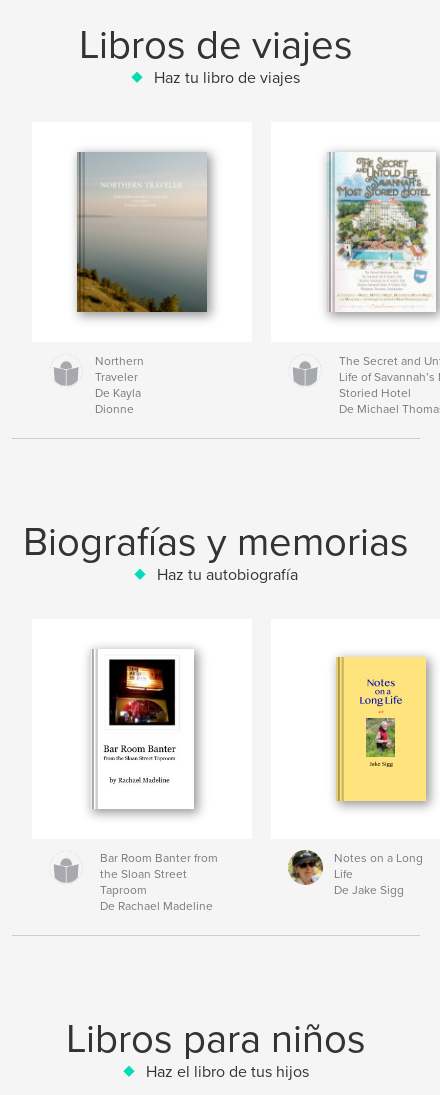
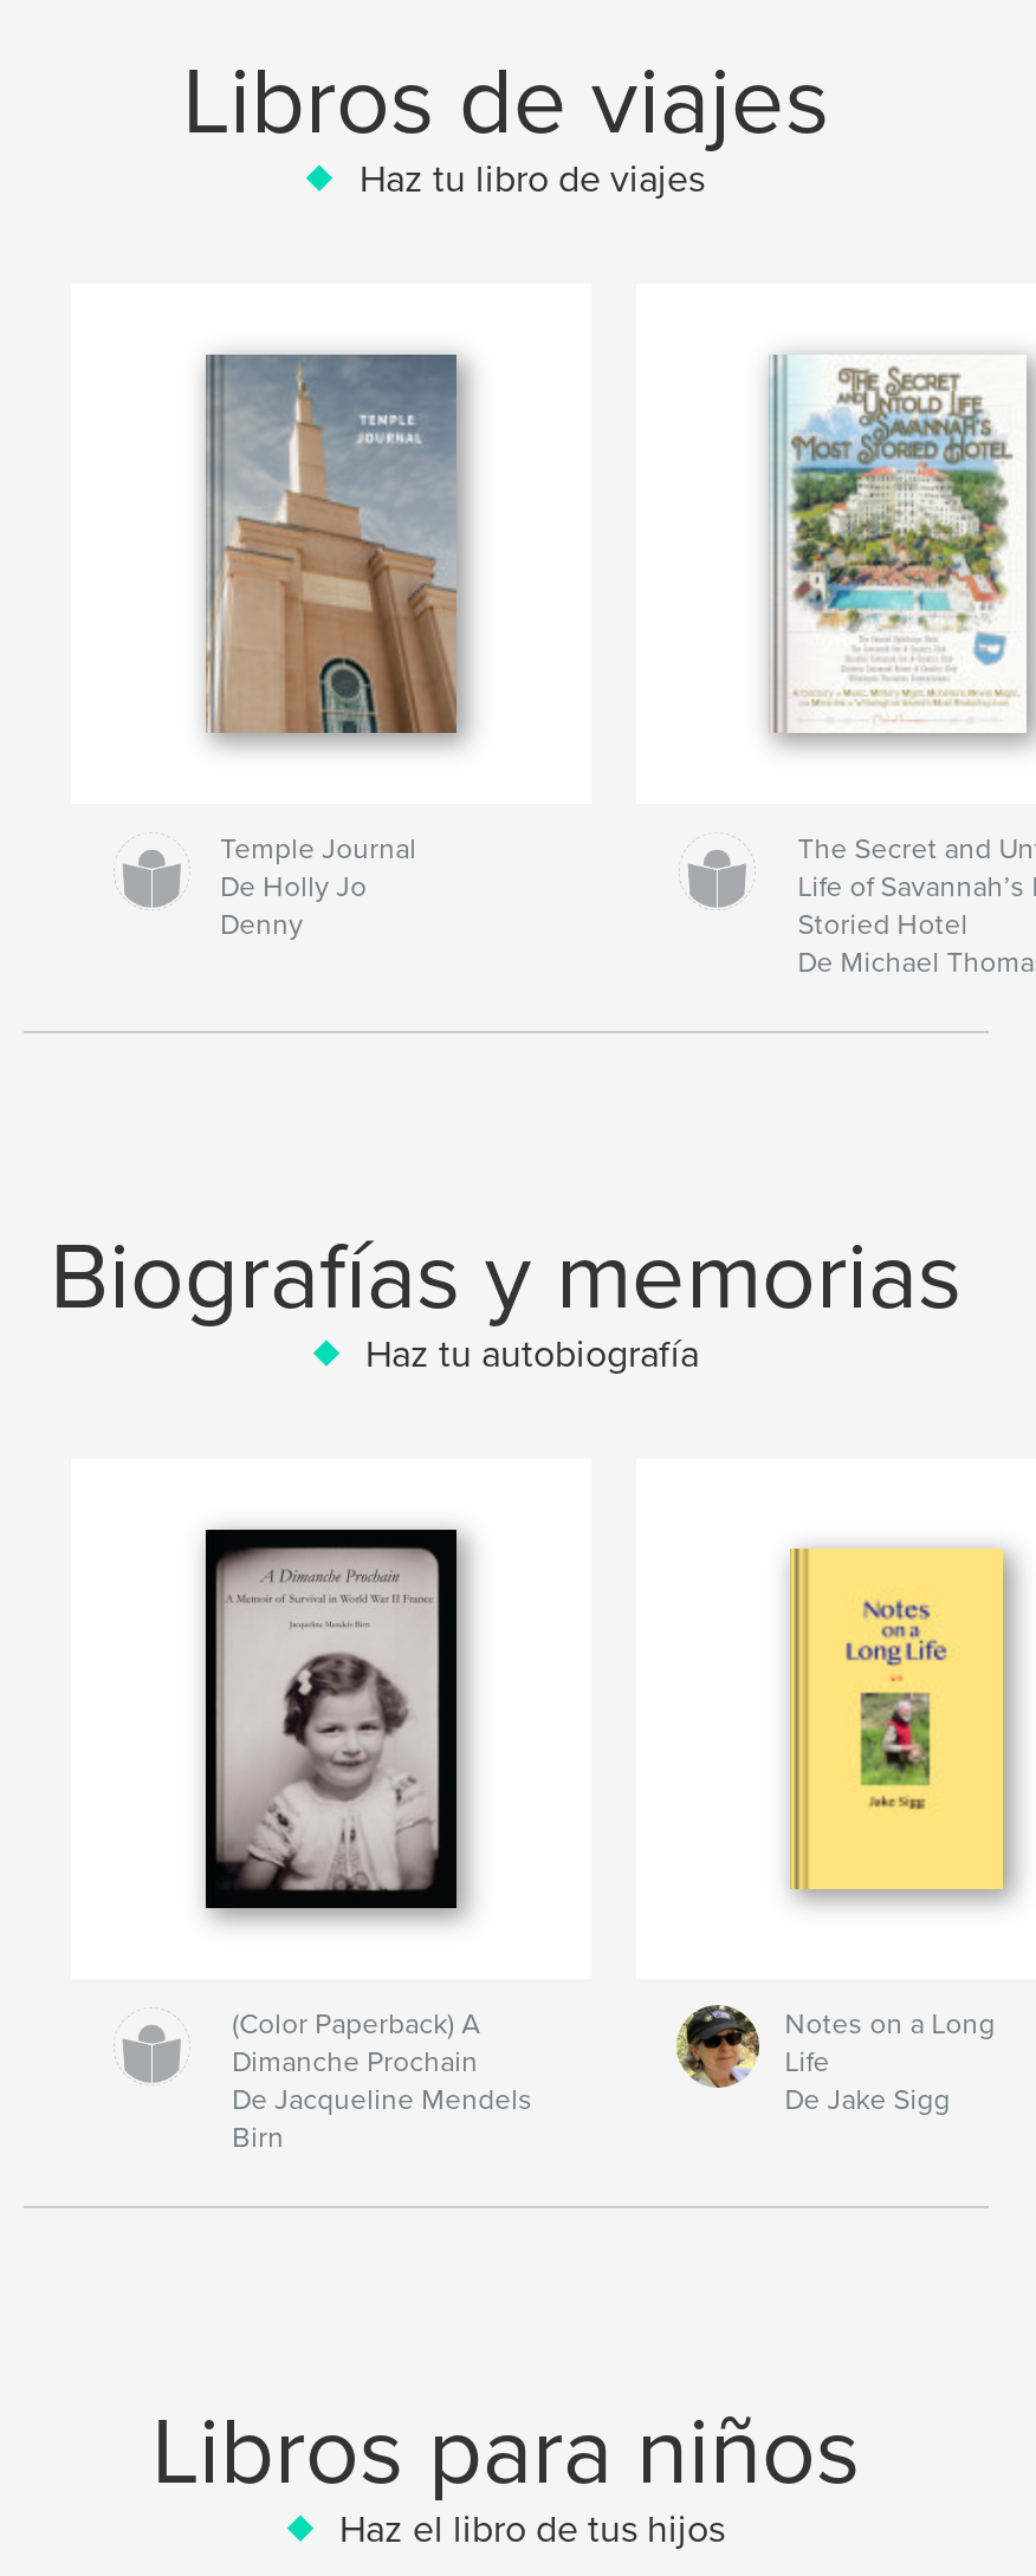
[75,151,214,416] [image] | Northern | Traveler | De Kayla | Dionne -> [175,355,499,941] [image] | Temple Journal | De Holly Jo | Denny
[89,649,195,810] [image] -> [203,1527,459,1910] [image]
[100,851,218,913] Bar Room Banter from | the Sloan Street | Taproom | De Rachael Madeline -> [232,2007,533,2154] (Color Paperback) A | Dimanche Prochain | De Jacqueline Mendels | Birn

